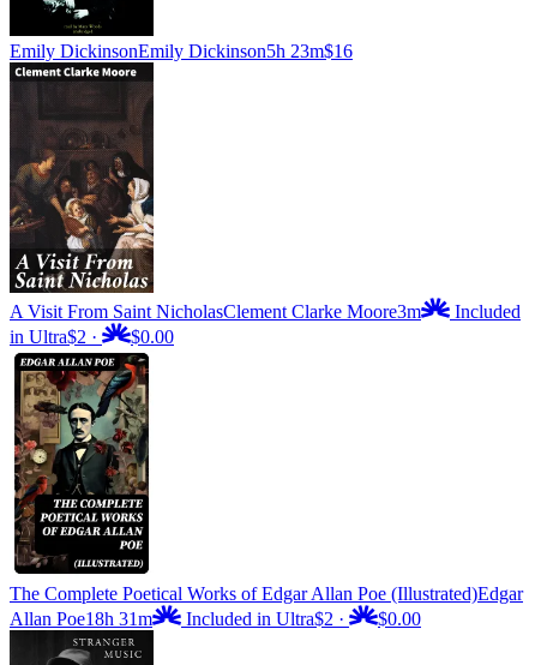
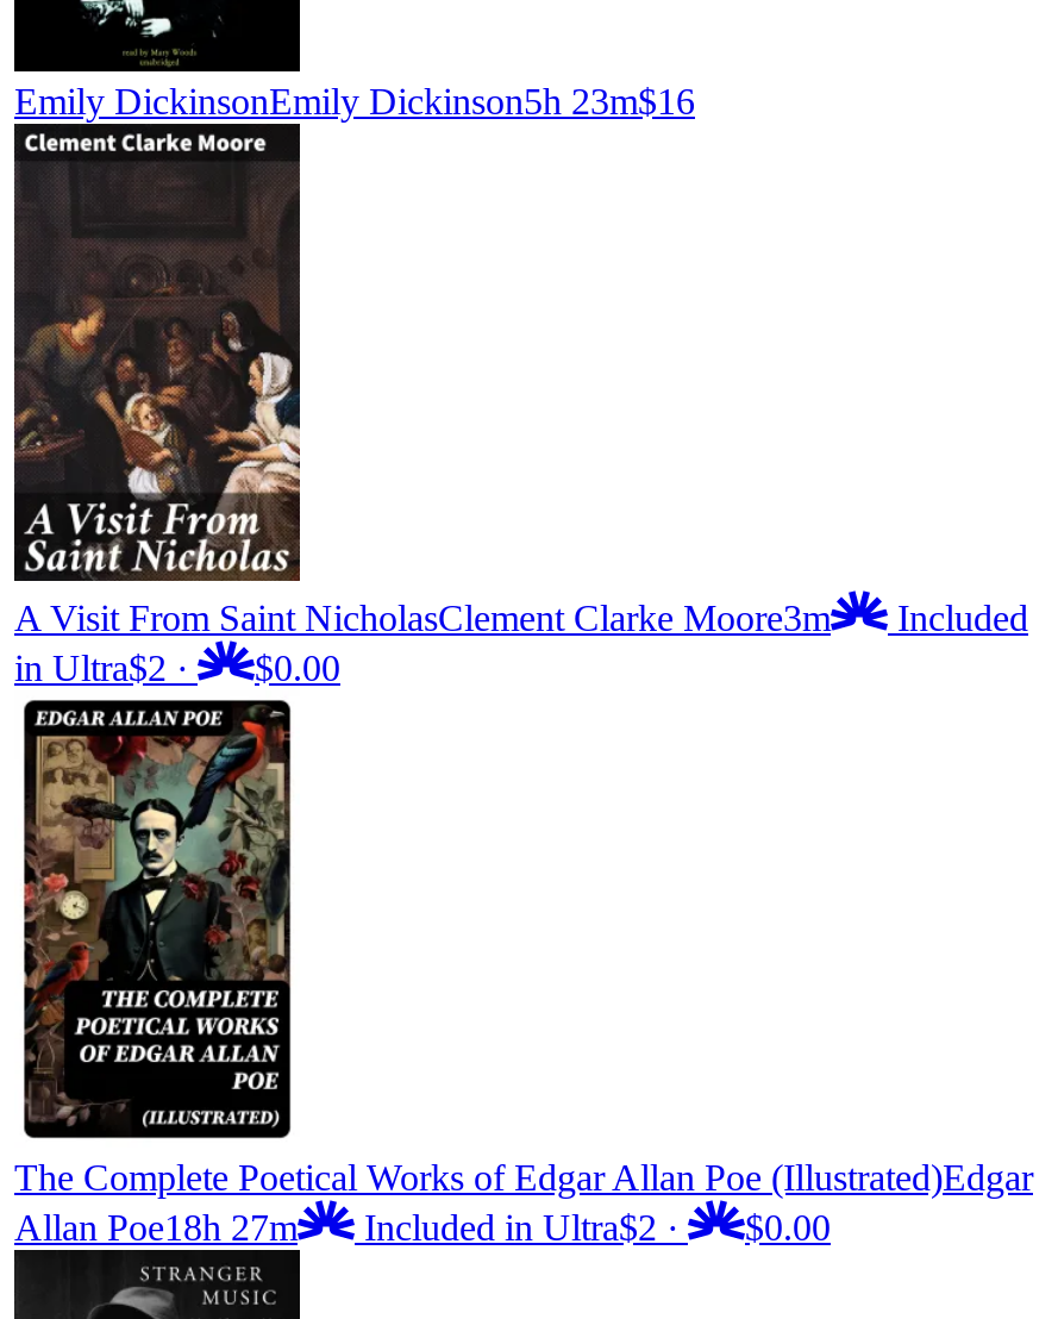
[10,608,421,628] Allan Poe18h 31m Included in Ultra$2 · $0.00 -> [14,1206,831,1246] Allan Poe18h 27m Included in Ultra$2 · $0.00

